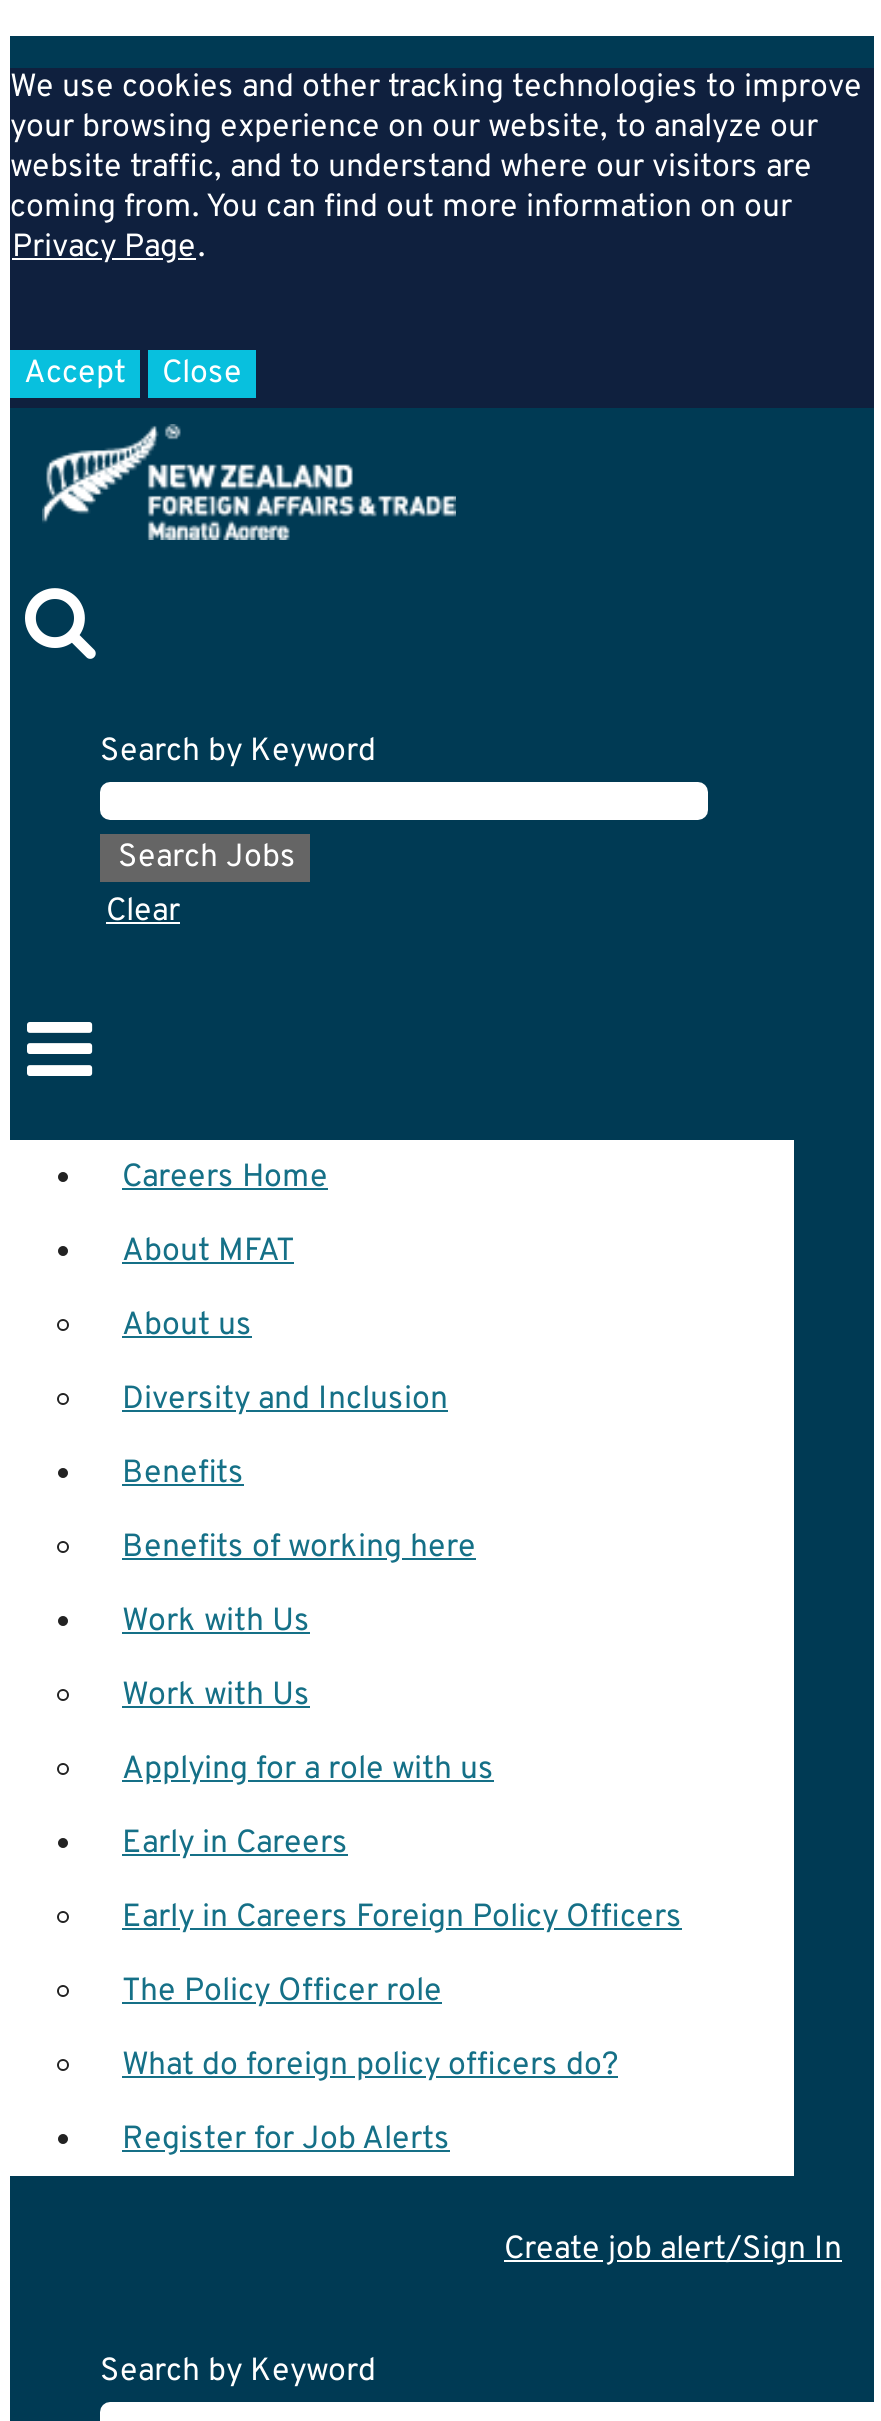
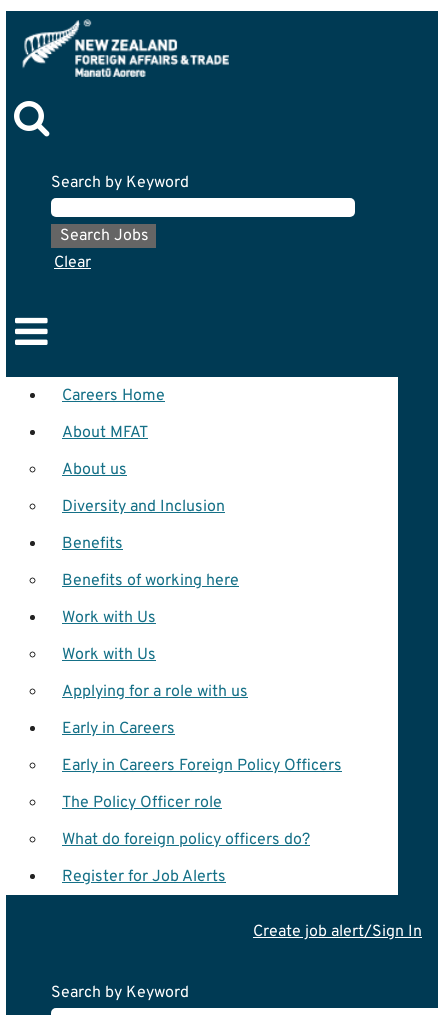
[10,68,862,394] We use cookies and other tracking technologies to improve | your browsing experience on our website, to analyze our | website traffic, and to understand where our visitors are | coming from. You can find out more information on our | Privacy Page. | Accept | Close -> none

